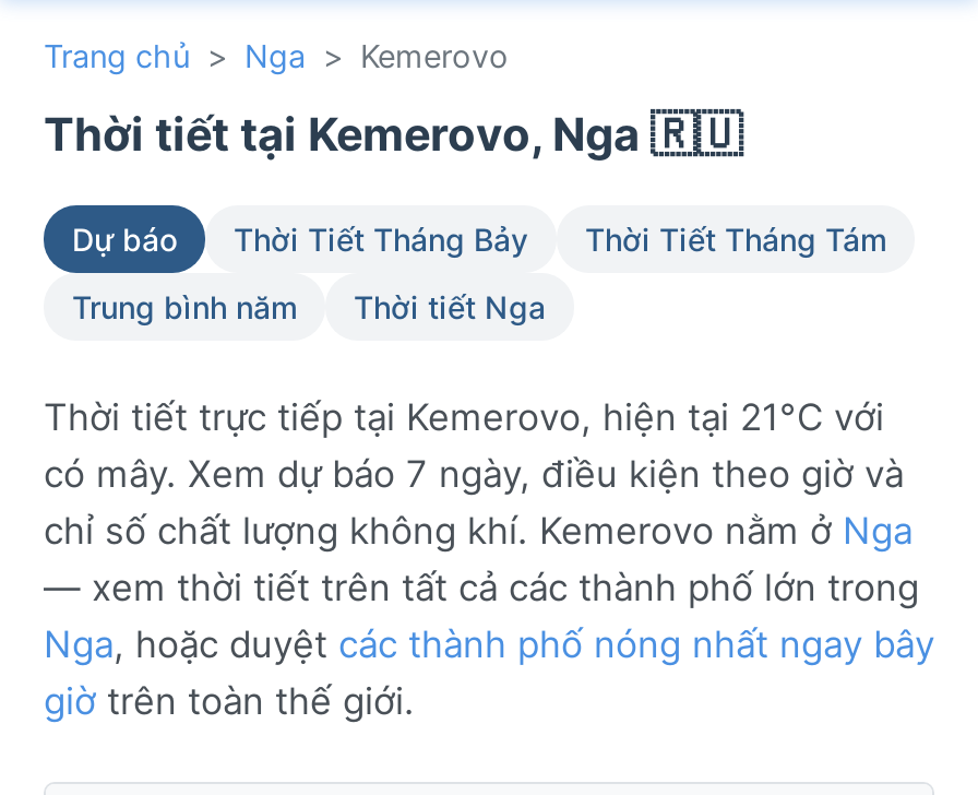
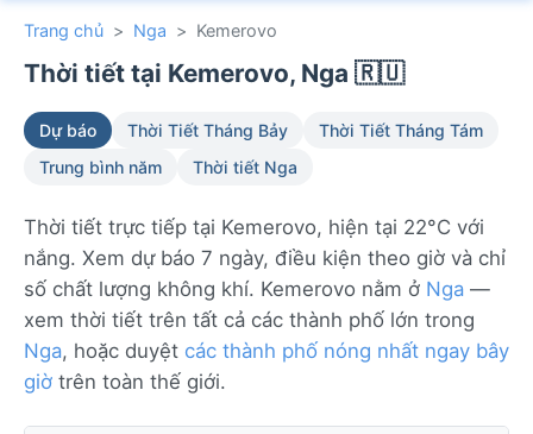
[44,395,919,609] Thời tiết trực tiếp tại Kemerovo, hiện tại 21°C với | có mây. Xem dự báo 7 ngày, điều kiện theo giờ và | chỉ số chất lượng không khí. Kemerovo nằm ở Nga | — xem thời tiết trên tất cả các thành phố lớn trong -> [24,215,506,332] Thời tiết trực tiếp tại Kemerovo, hiện tại 22°C với | nắng. Xem dự báo 7 ngày, điều kiện theo giờ và chỉ | số chất lượng không khí. Kemerovo nằm ở Nga — | xem thời tiết trên tất cả các thành phố lớn trong

